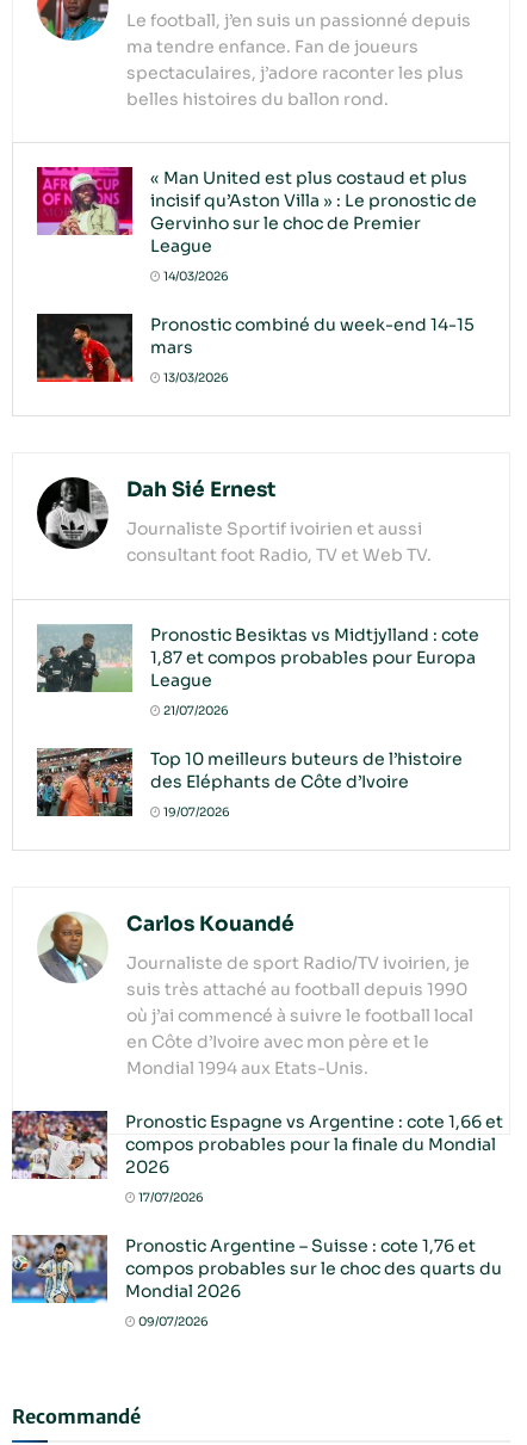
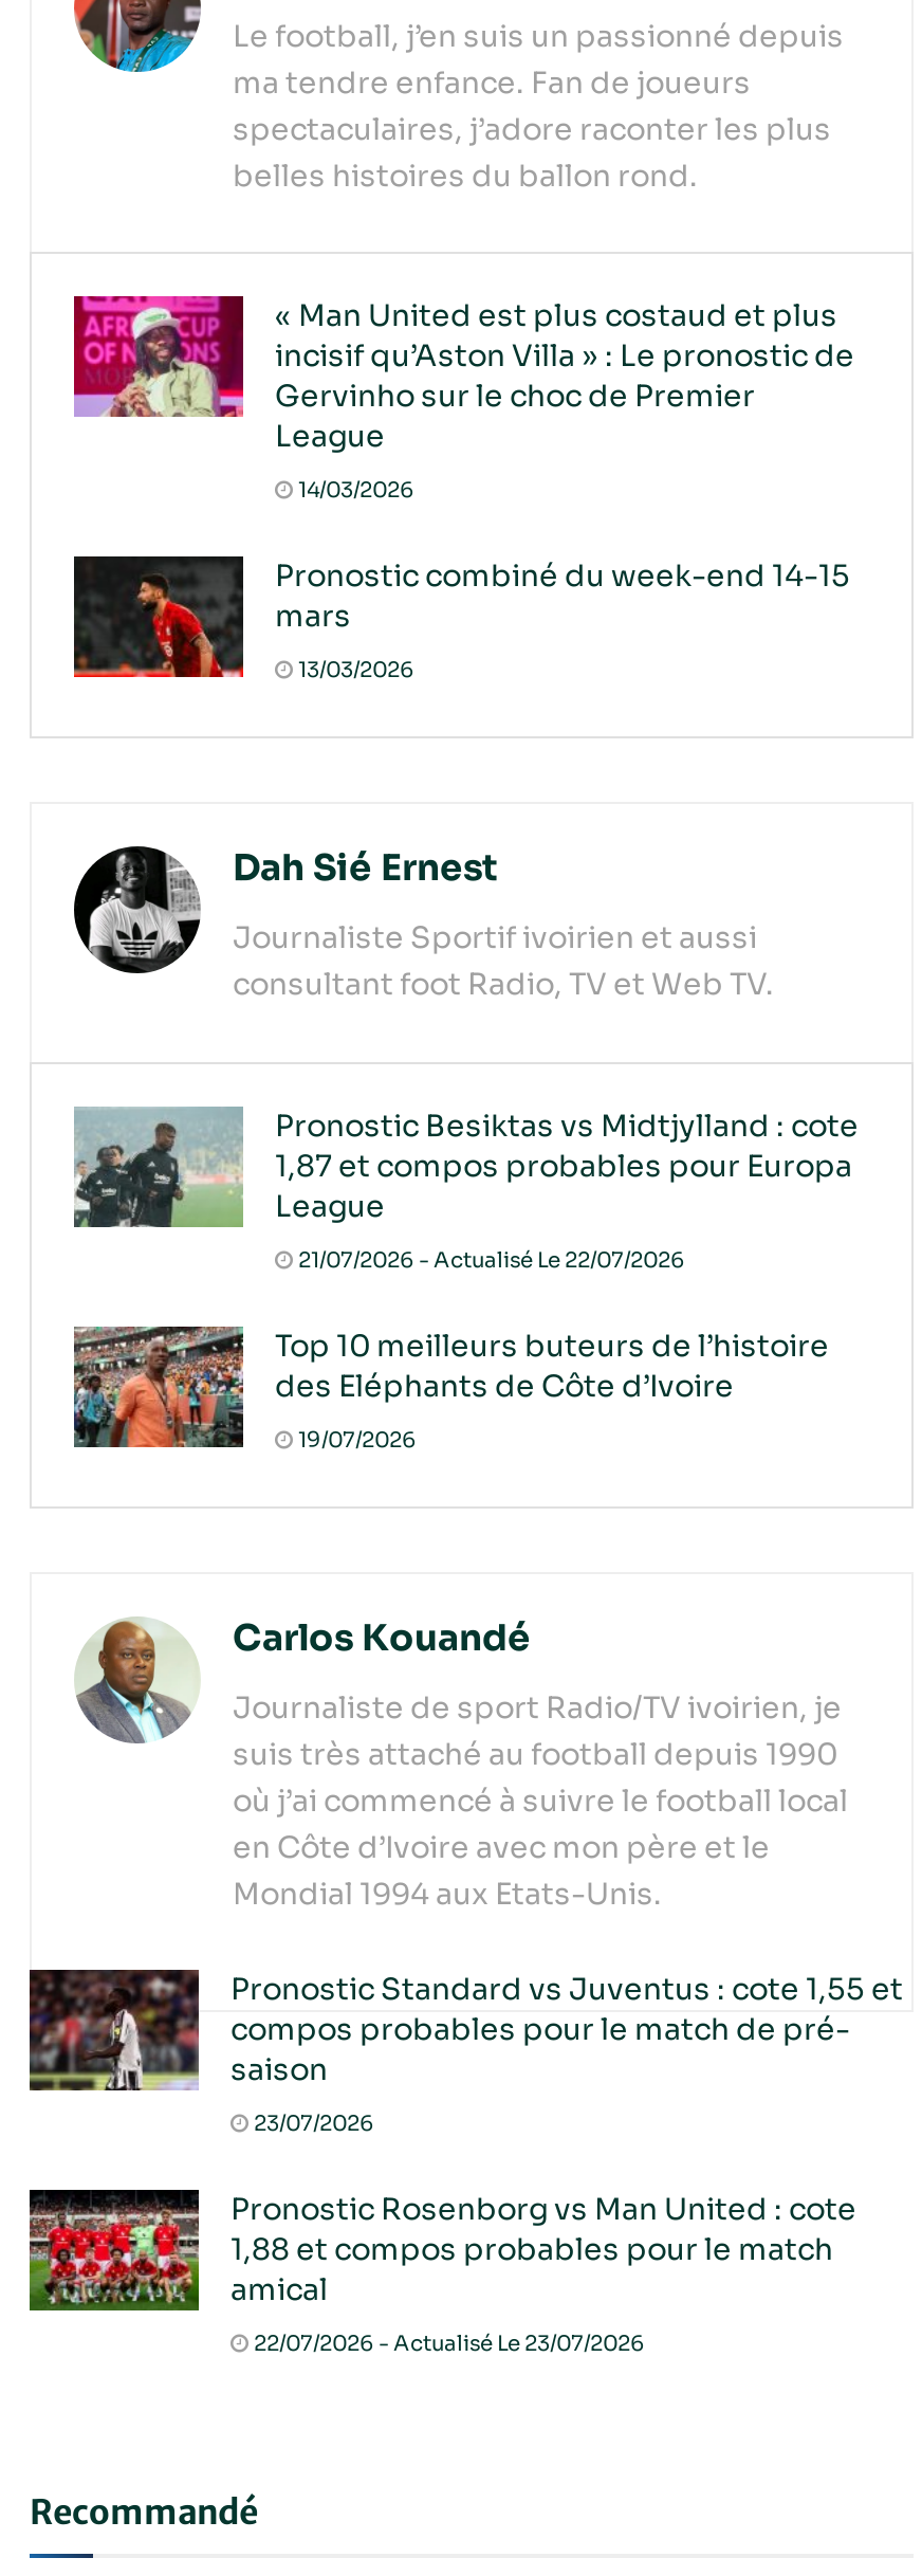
[161,702,229,718] 21/07/2026 -> [294,1245,685,1273] 21/07/2026 - Actualisé Le 22/07/2026
[11,1110,503,1180] [image] | Pronostic Espagne vs Argentine : cote 1,66 et | compos probables pour la finale du Mondial | 2026 -> [27,1970,903,2093] [image] | Pronostic Standard vs Juventus : cote 1,55 et | compos probables pour le match de pré- | saison
[136,1190,204,1205] 17/07/2026 -> [250,2110,374,2137] 23/07/2026
[11,1234,502,1304] [image] | Pronostic Argentine – Suisse : cote 1,76 et | compos probables sur le choc des quarts du | Mondial 2026 -> [27,2188,856,2313] [image] | Pronostic Rosenborg vs Man United : cote | 1,88 et compos probables pour le match | amical
[136,1314,209,1329] 09/07/2026 -> [250,2330,645,2357] 22/07/2026 - Actualisé Le 23/07/2026

